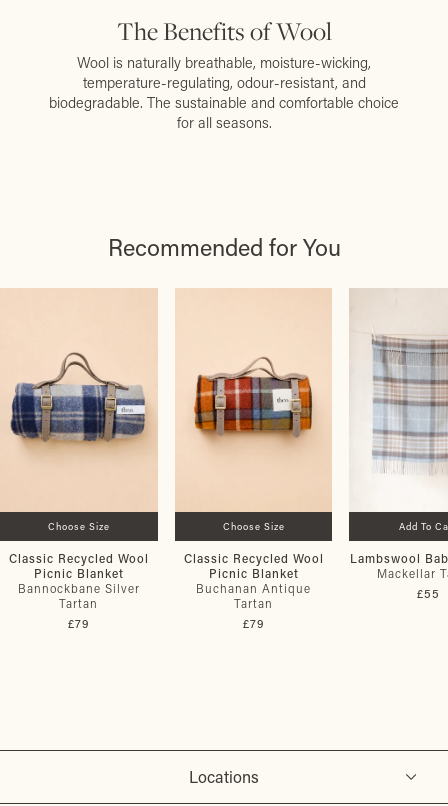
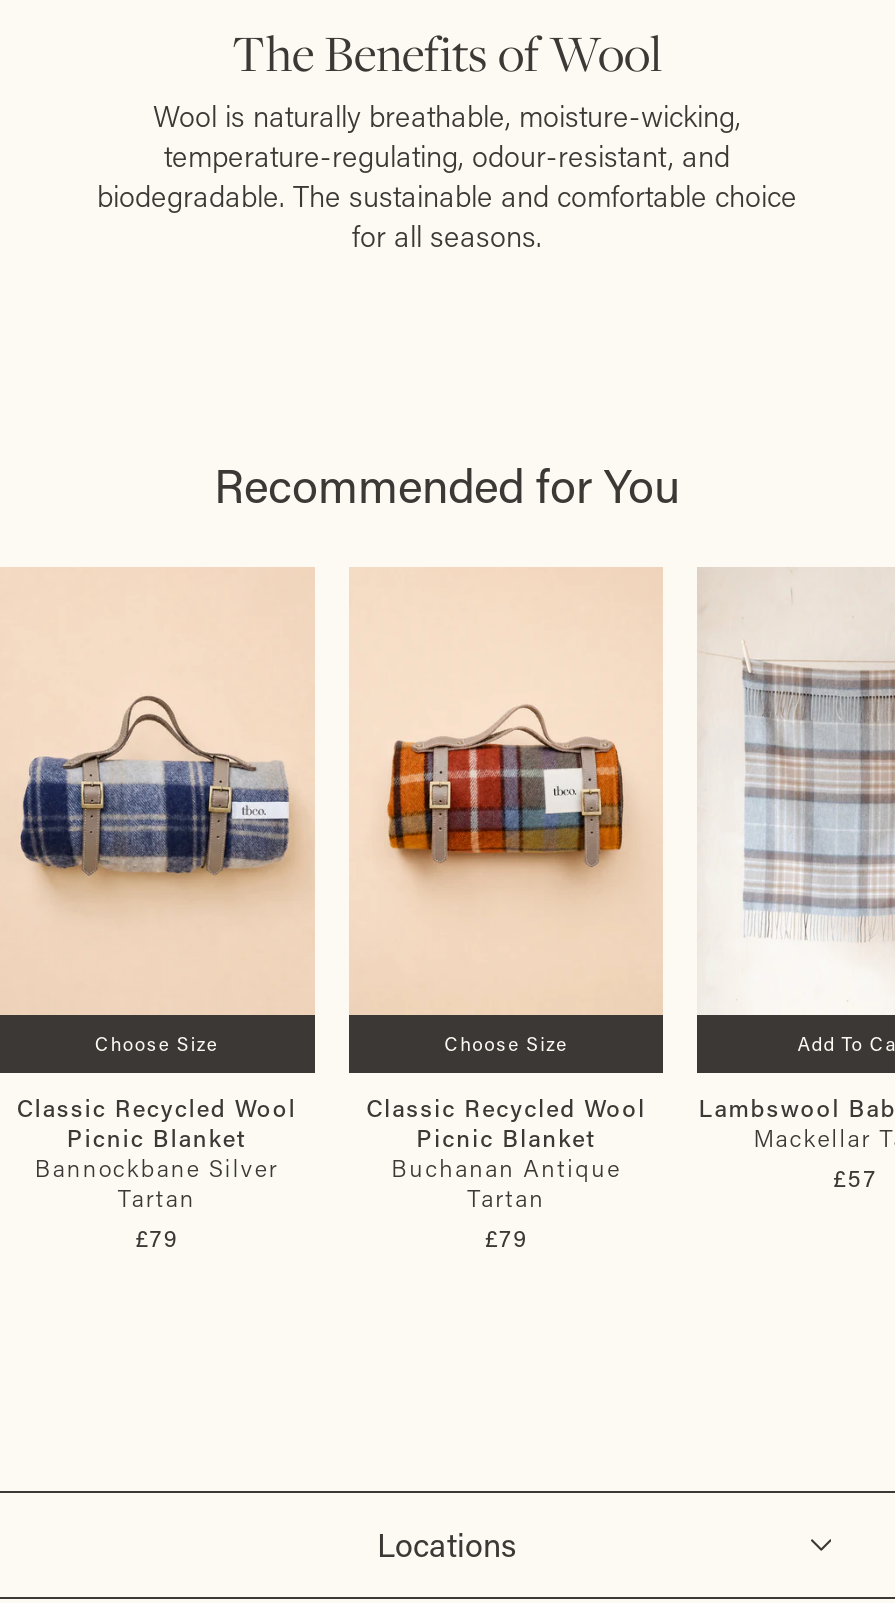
[417,585,440,601] £55 -> [834,1160,878,1192] £57

